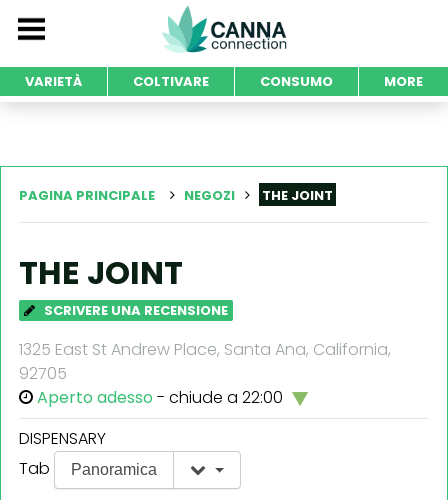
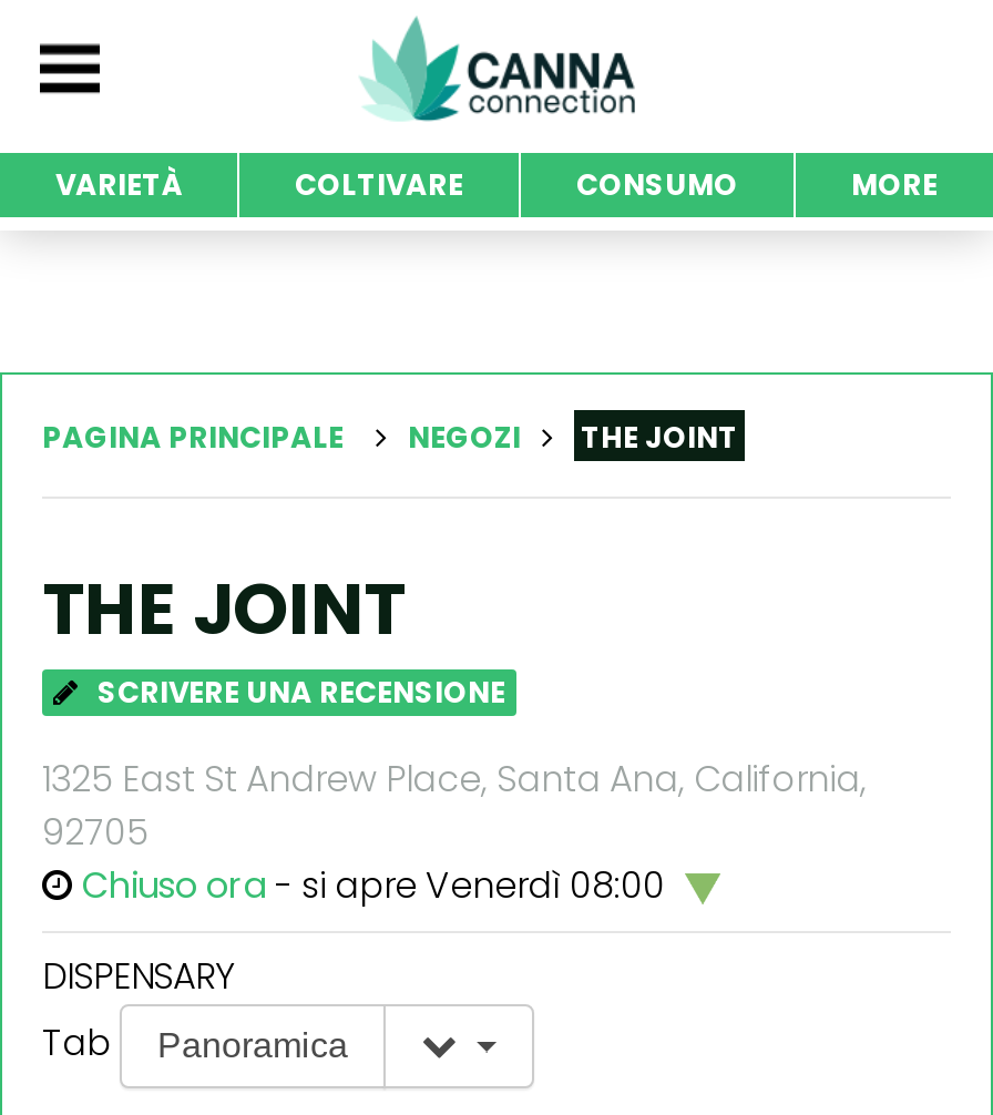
[37,386,287,409] Aperto adesso - chiude a 22:00 -> [82,860,674,911] Chiuso ora - si apre Venerdì 08:00

